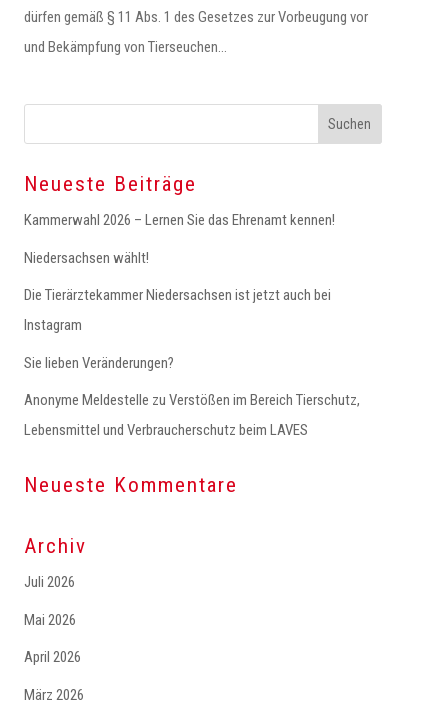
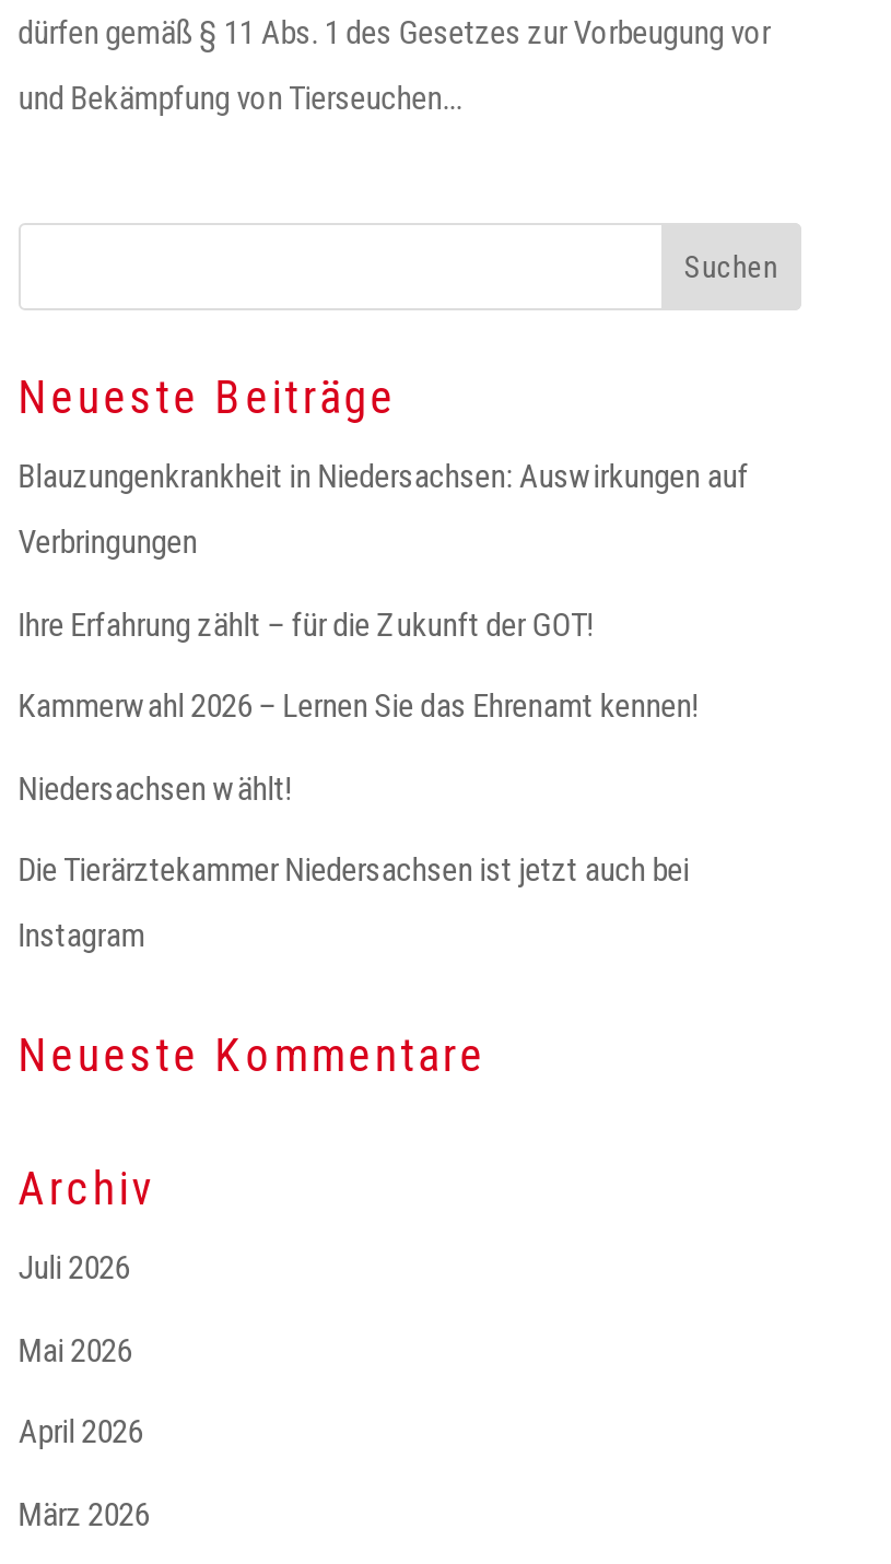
none -> [18,457,748,644] Blauzungenkrankheit in Niedersachsen: Auswirkungen auf | Verbringungen | Ihre Erfahrung zählt – für die Zukunft der GOT!
moved [24,211,335,334] -> [18,686,698,955]: Kammerwahl 2026 – Lernen Sie das Ehrenamt kennen! | Niedersachsen wählt! | Die Tierärztekammer Niedersachsen ist jetzt auch bei | Instagram
[24,353,360,439] Sie lieben Veränderungen? | Anonyme Meldestelle zu Verstößen im Bereich Tierschutz, | Lebensmittel und Verbraucherschutz beim LAVES -> none

